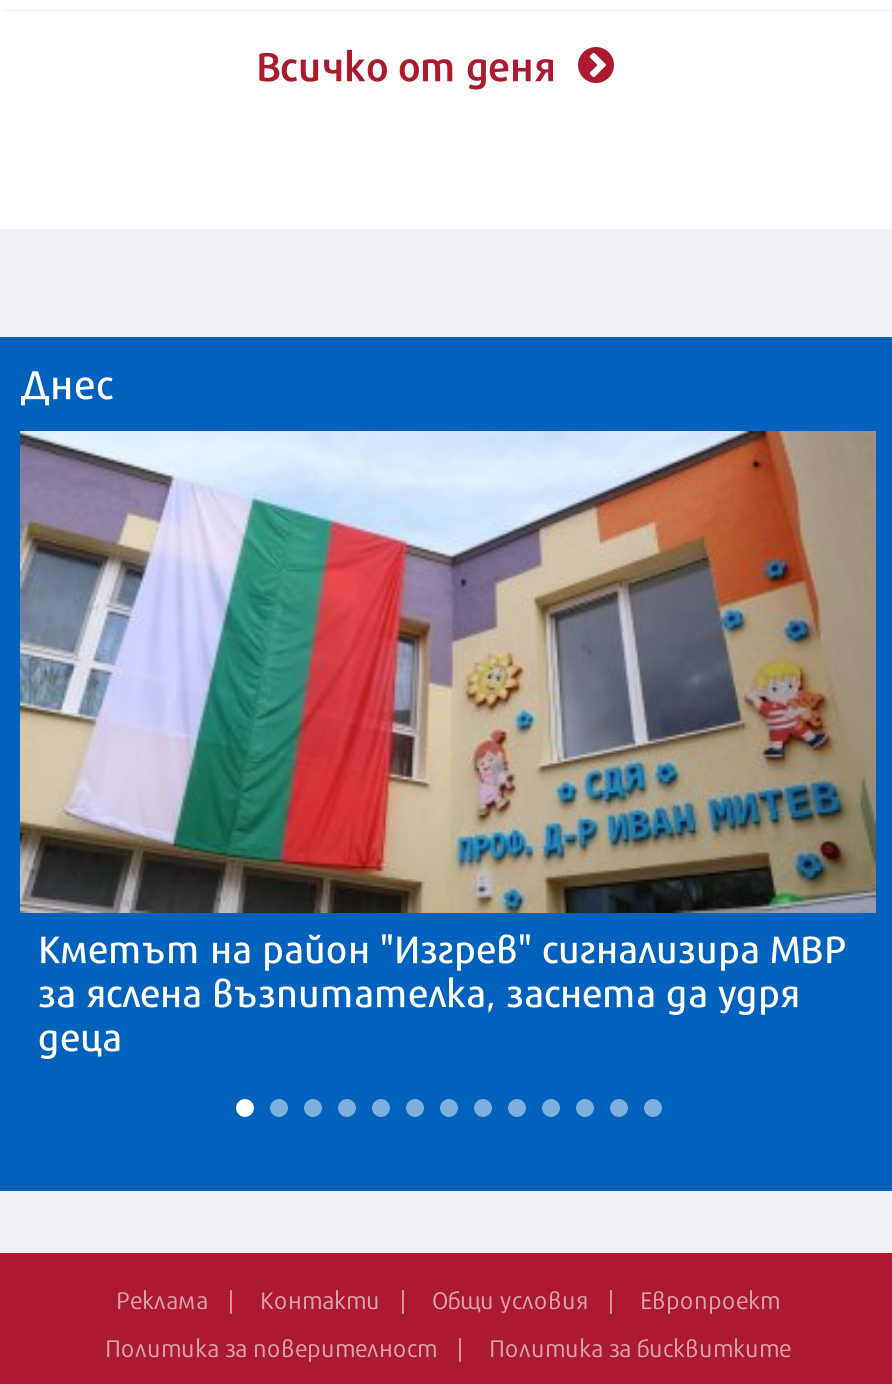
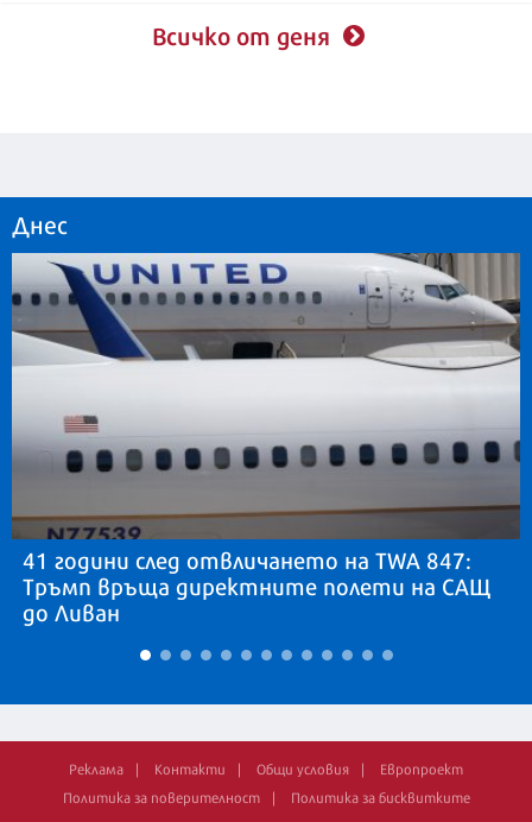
[18,429,878,1063] [image] | Кметът на район "Изгрев" сигнализира МВР | за яслена възпитателка, заснета да удря | деца -> [11,252,521,628] [image] | 41 години след отвличането на TWA 847: | Тръмп връща директните полети на САЩ | до Ливан

